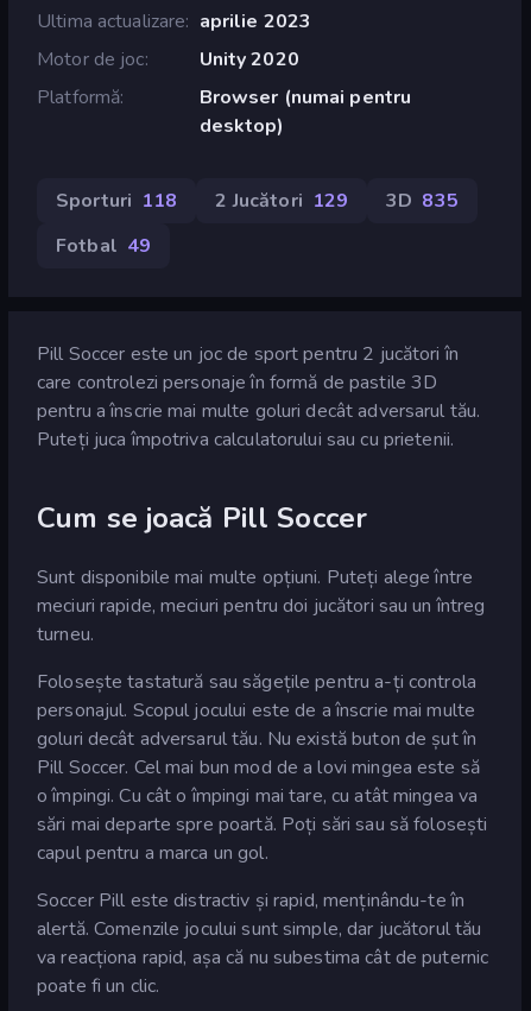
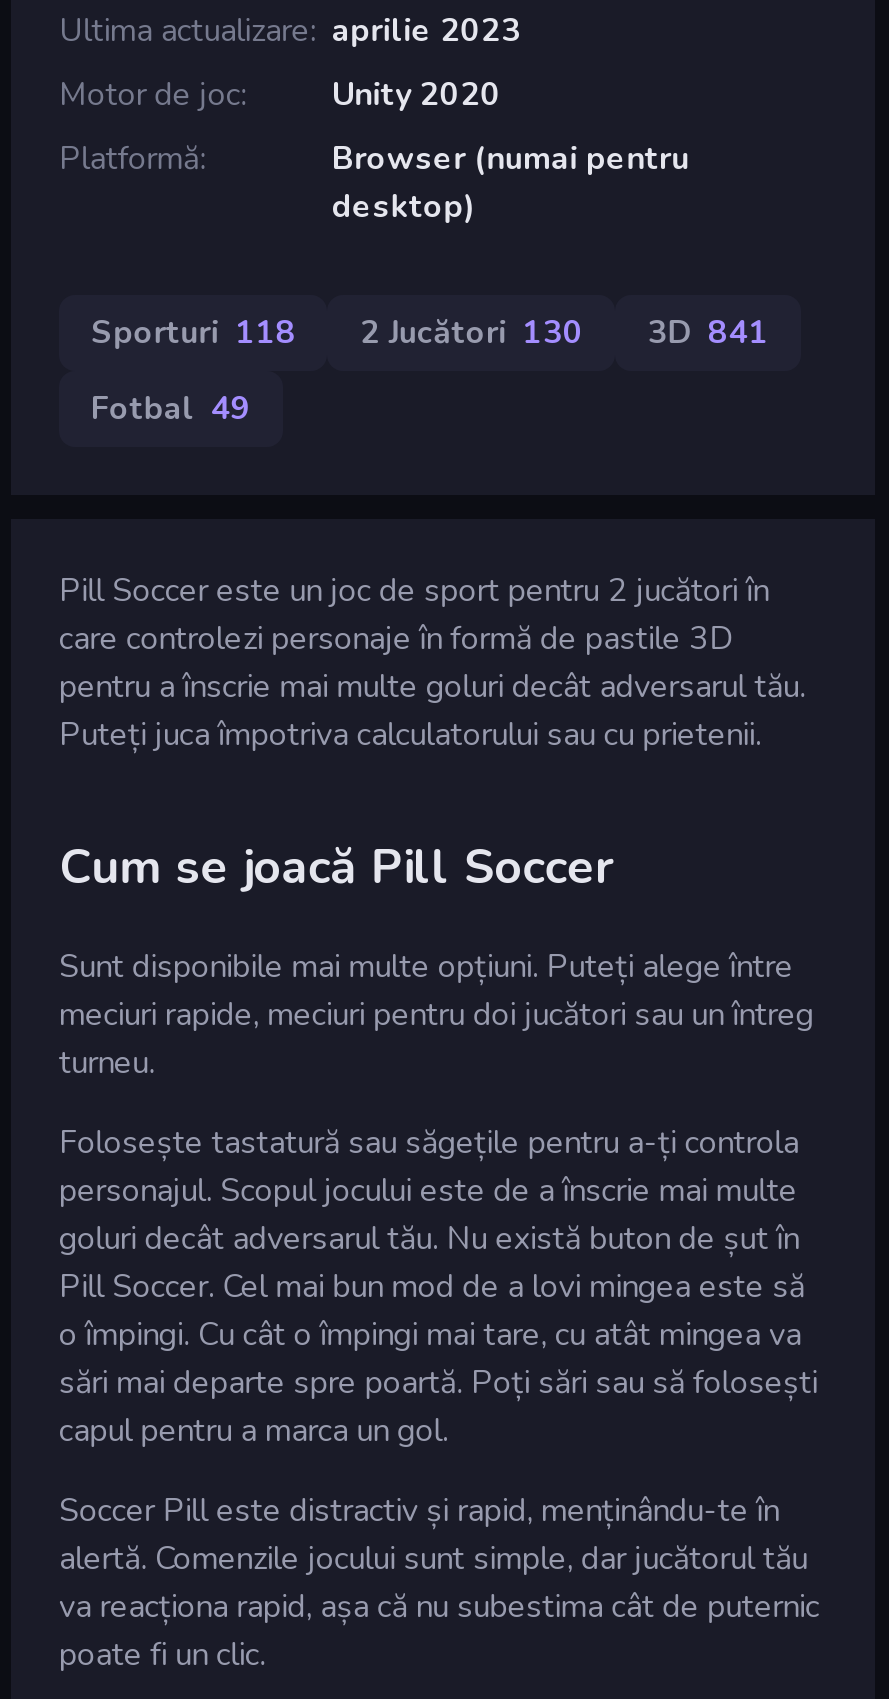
[216,187,348,214] 2 Jucători 129 -> [360,311,583,355] 2 Jucători 130
[386,187,458,214] 3D 835 -> [647,311,769,355] 3D 841

